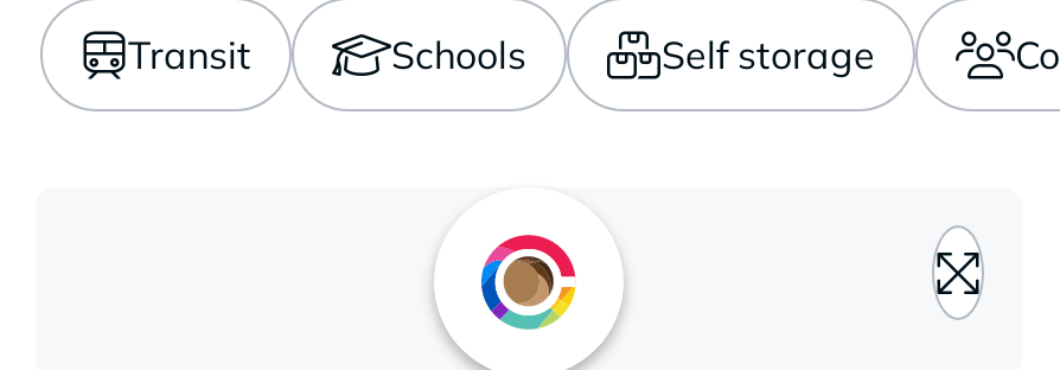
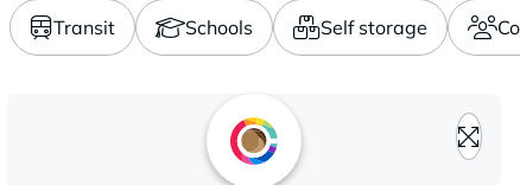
[479,232,579,330] [image] -> [229,116,279,165] [image]

